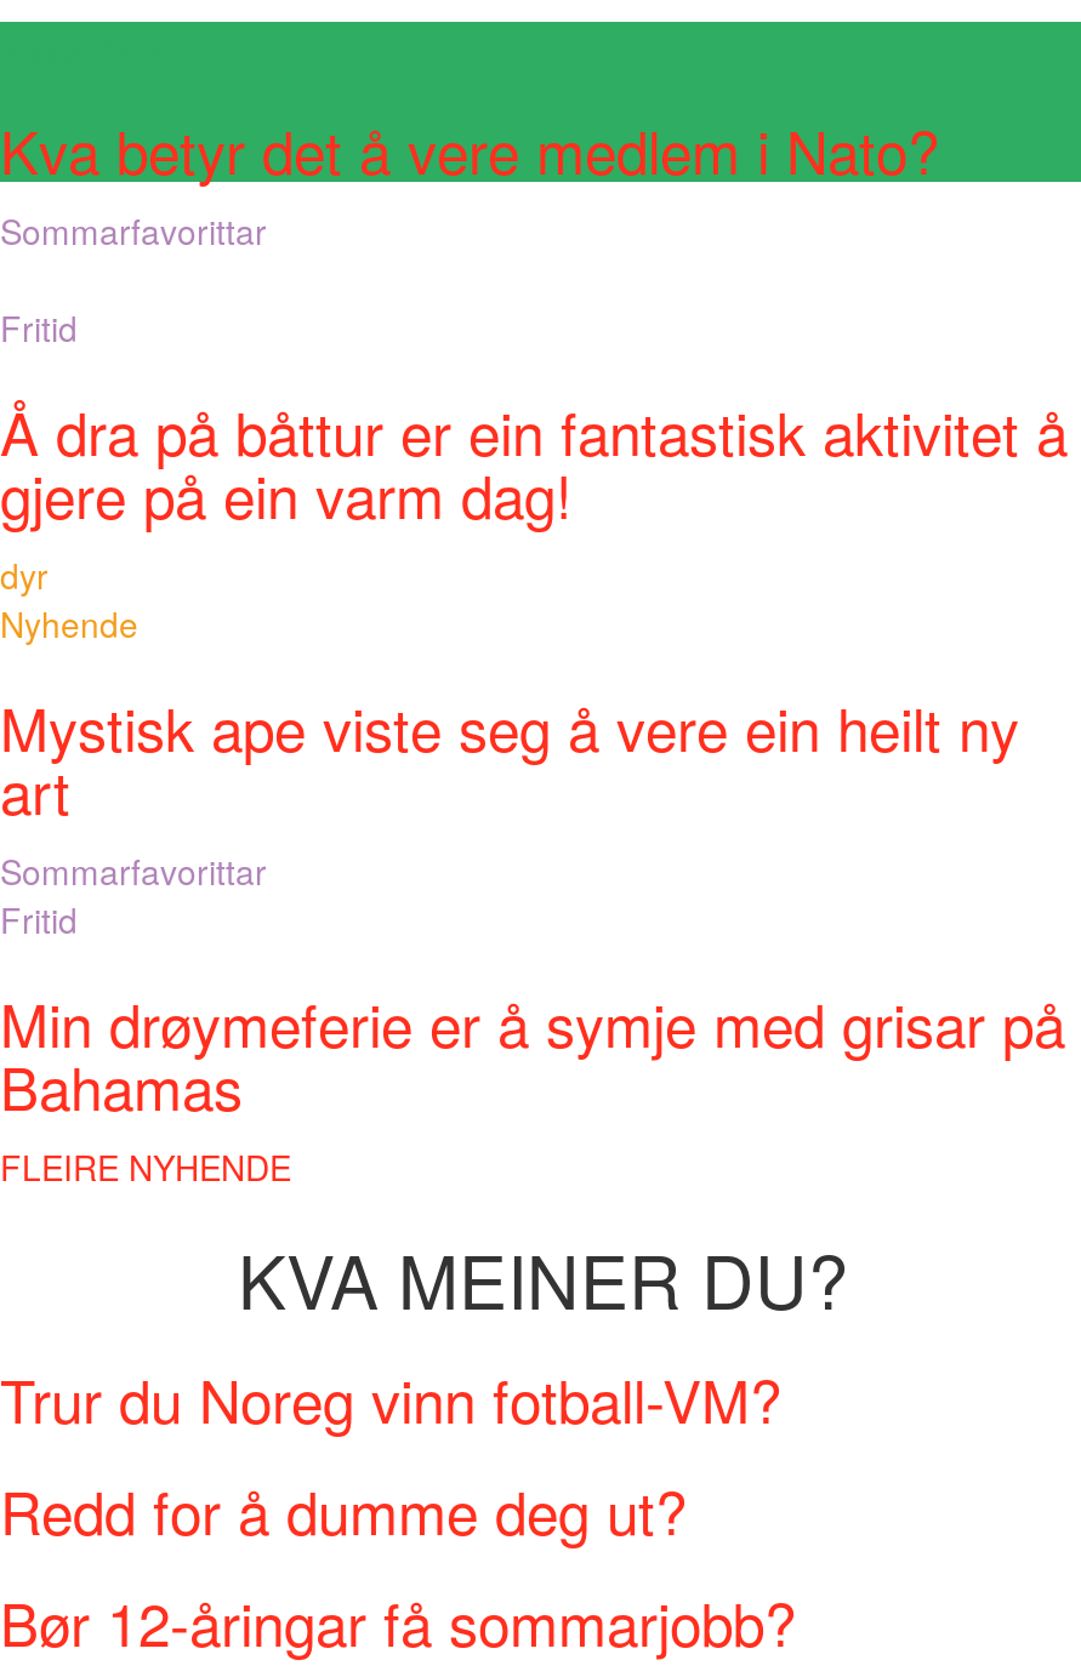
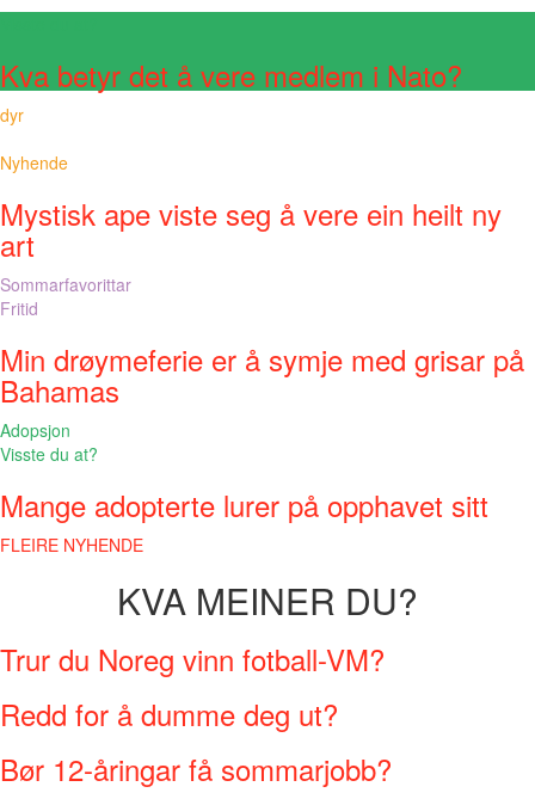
[0,206,1068,536] Sommarfavorittar | Fritid | Å dra på båttur er ein fantastisk aktivitet å | gjere på ein varm dag! -> none
moved [0,551,49,599] -> [0,103,24,127]: dyr
moved [0,599,1065,1128] -> [0,150,524,411]: Nyhende | Mystisk ape viste seg å vere ein heilt ny | art | Sommarfavorittar | Fritid | Min drøymeferie er å symje med grisar på | Bahamas
none -> [0,418,488,526] Adopsjon | Visste du at? | Mange adopterte lurer på opphavet sitt

